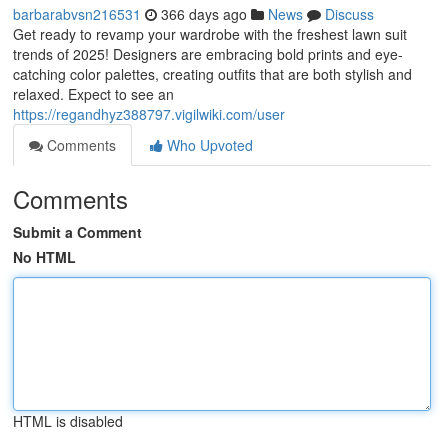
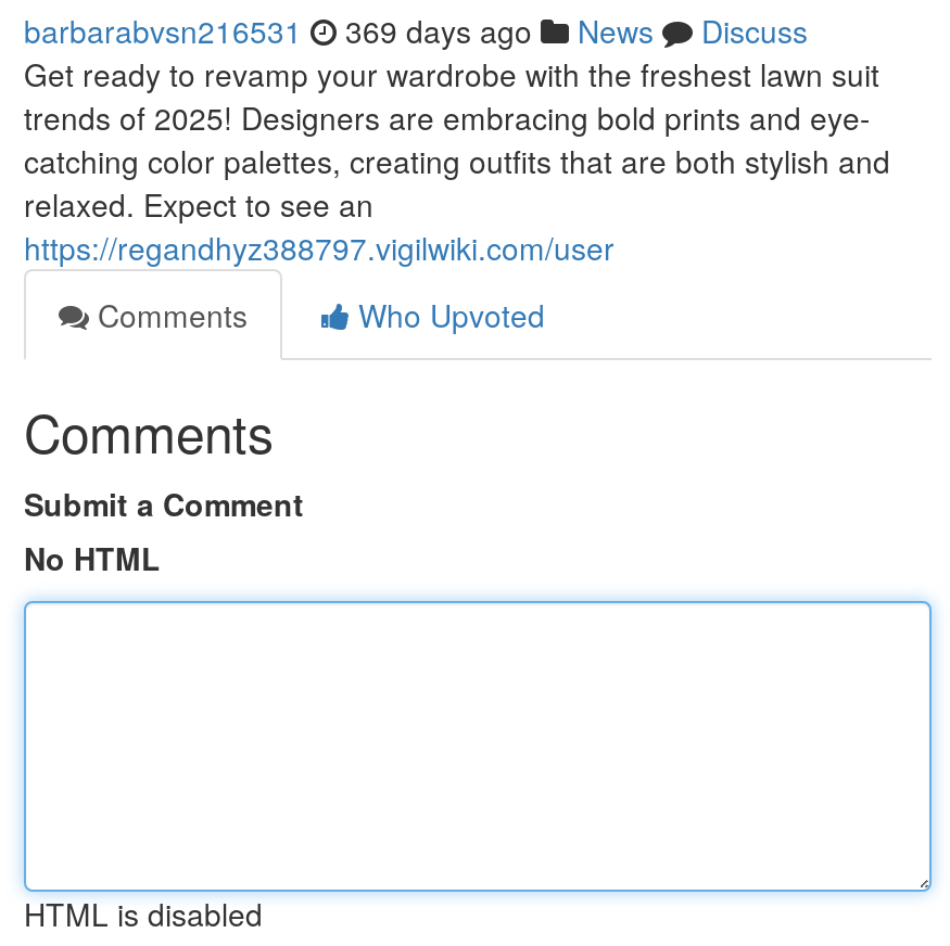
[13,4,374,24] barbarabvsn216531 366 days ago News Discuss -> [24,9,808,52] barbarabvsn216531 369 days ago News Discuss

